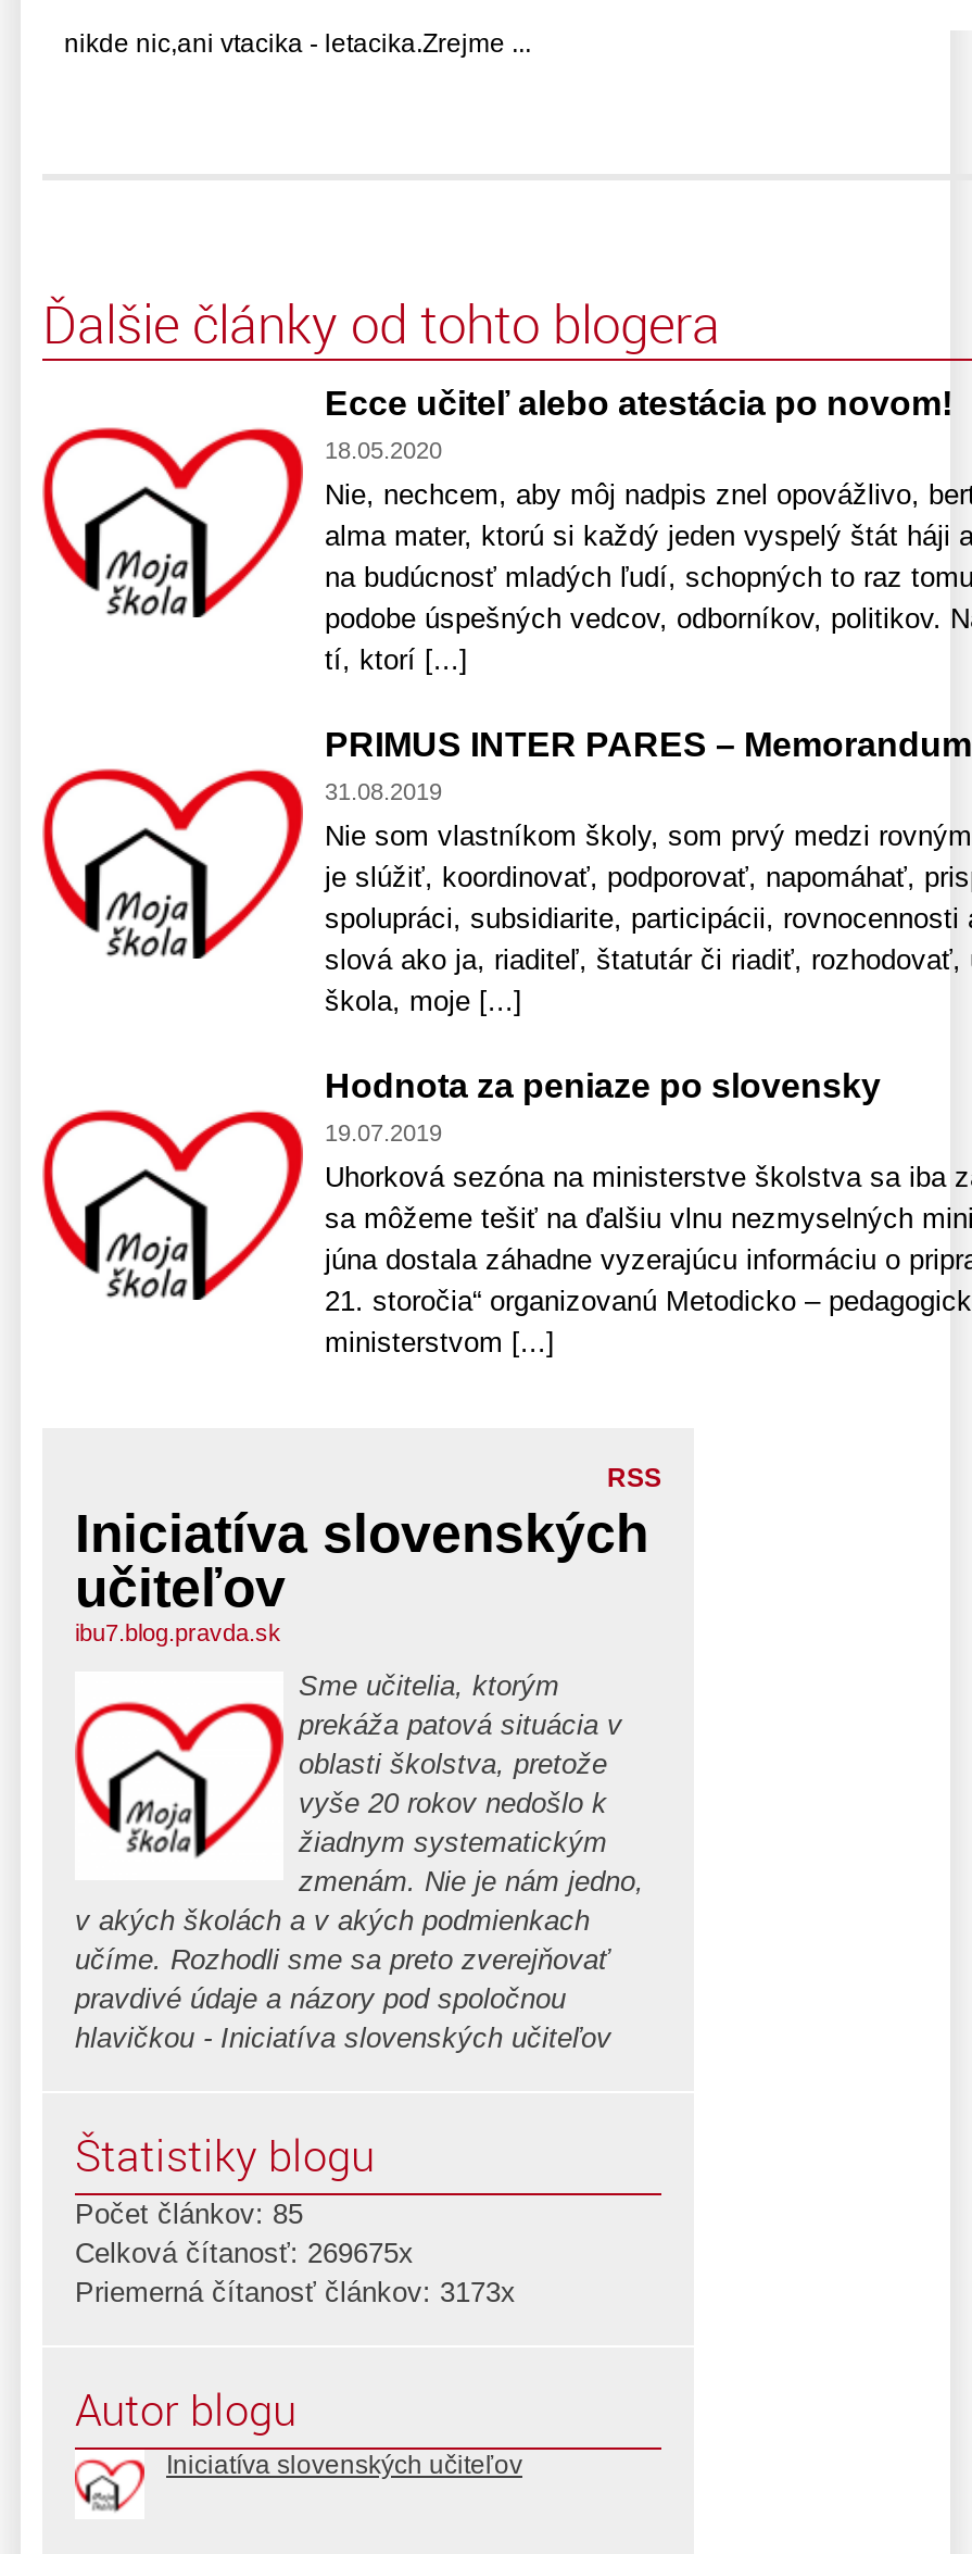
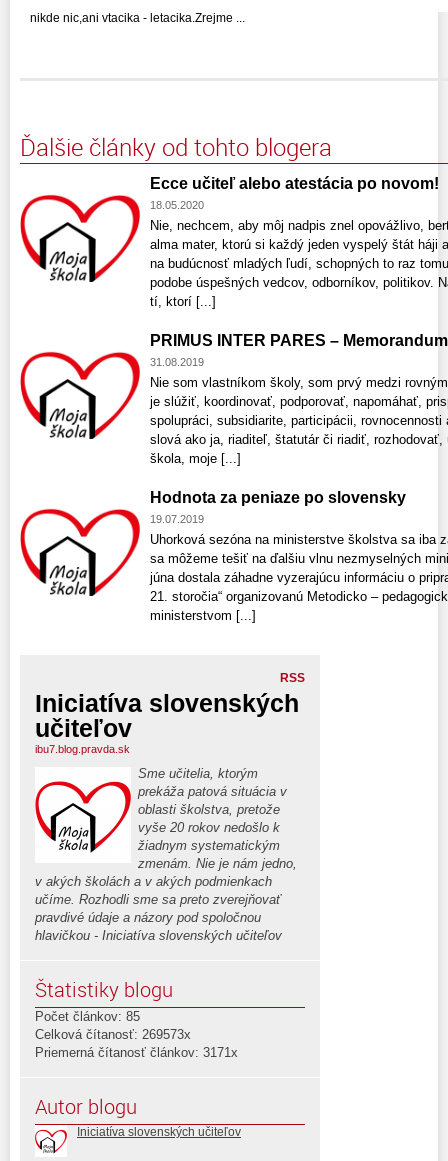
[75,2237,414,2270] Celková čítanosť: 269675x -> [35,1027,191,1042] Celková čítanosť: 269573x
[75,2276,516,2309] Priemerná čítanosť článkov: 3173x -> [35,1045,238,1060] Priemerná čítanosť článkov: 3171x

